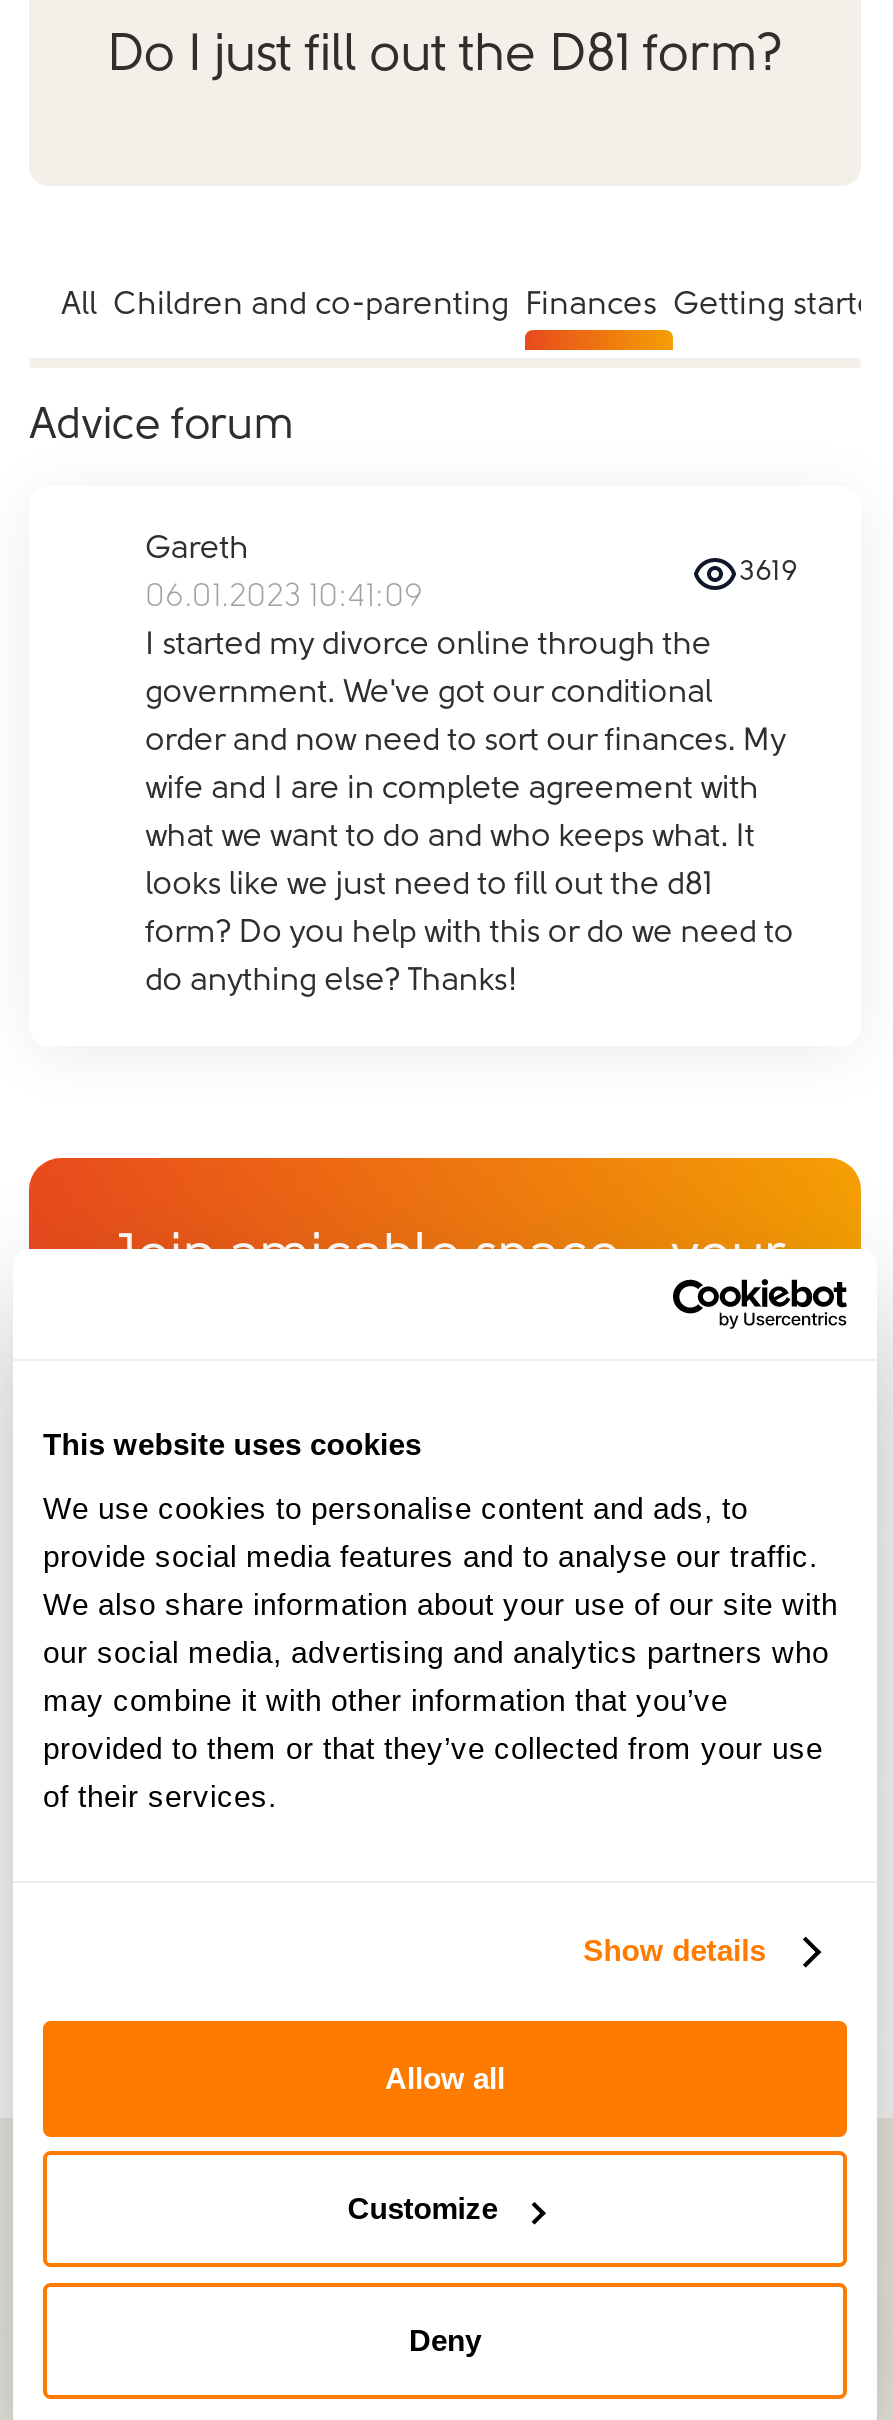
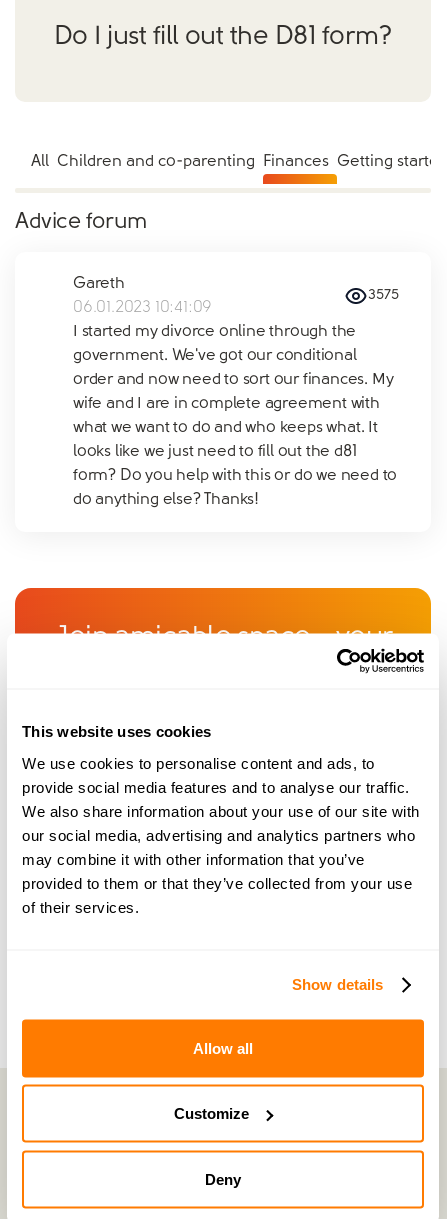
[739,558,797,588] 3619 -> [368,288,399,303] 3575

